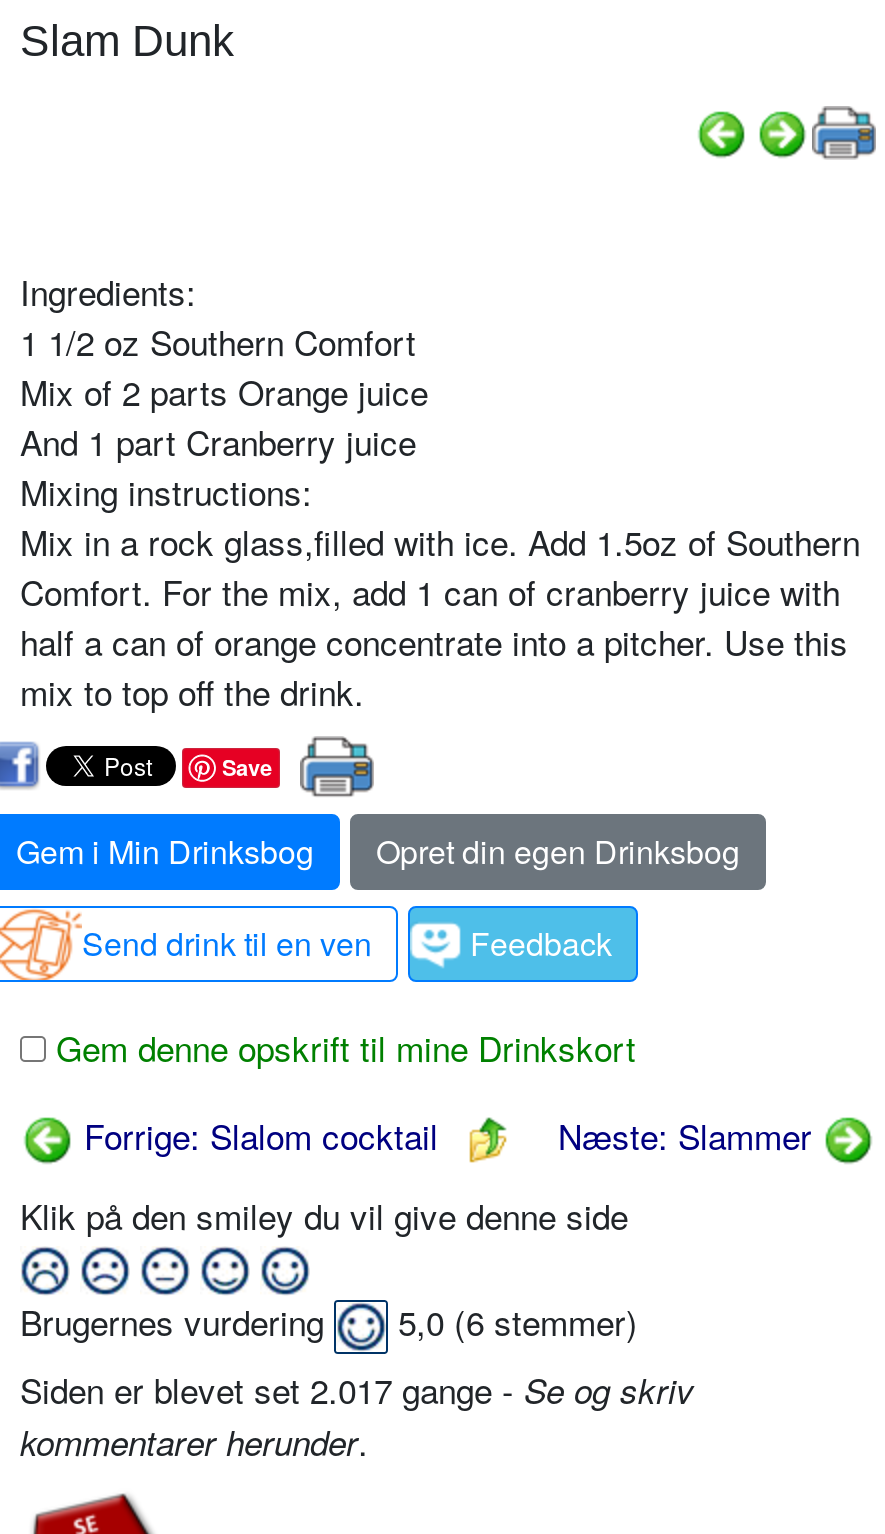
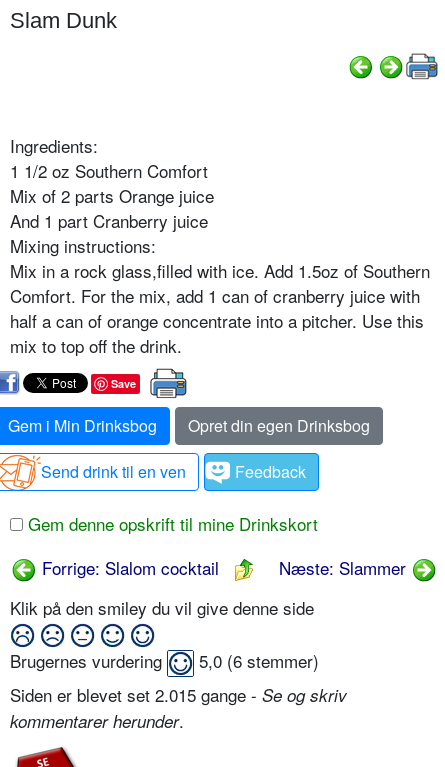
[20,1363,694,1413] Siden er blevet set 2.017 gange - Se og skriv -> [10,682,347,707] Siden er blevet set 2.015 gange - Se og skriv

